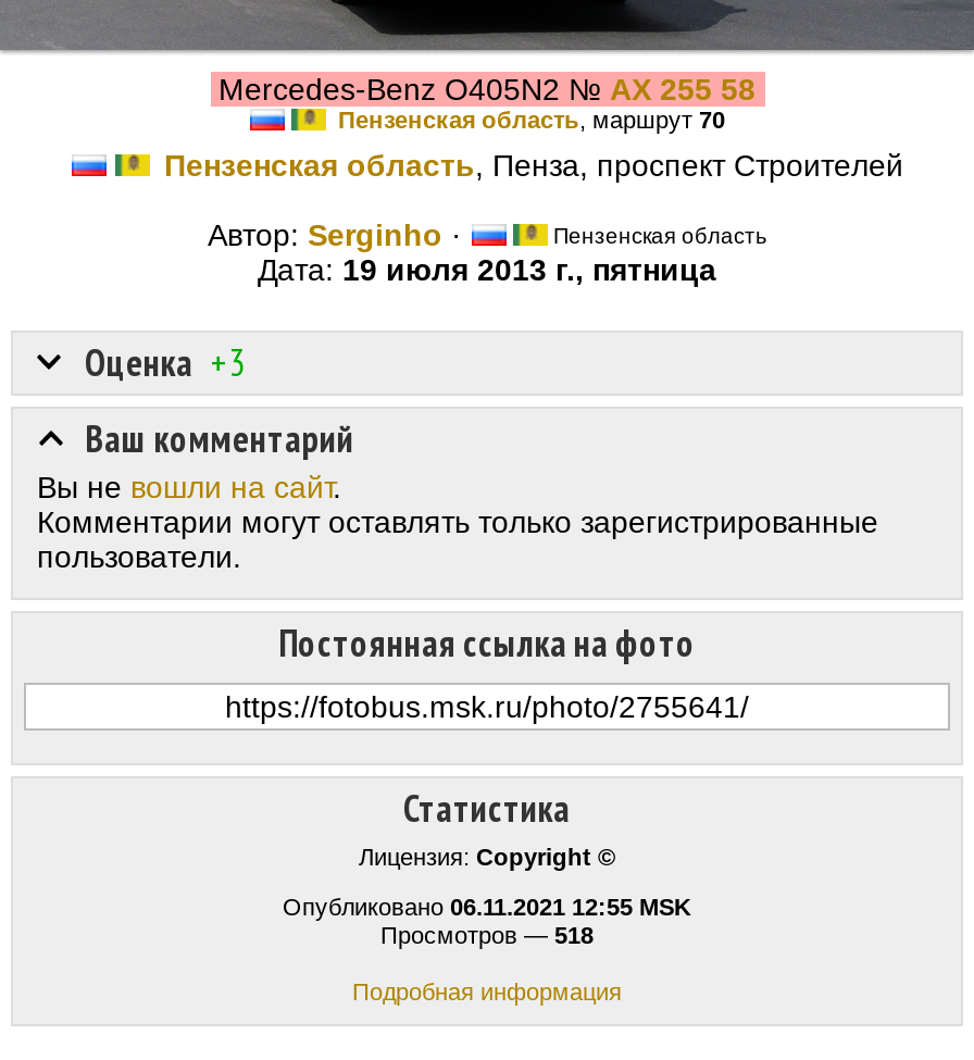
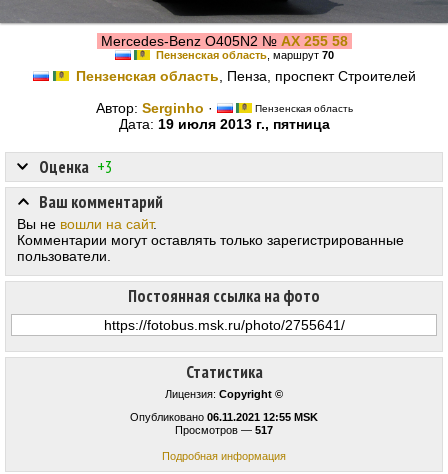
[380,922,594,948] Просмотров — 518 -> [175,424,273,436] Просмотров — 517

